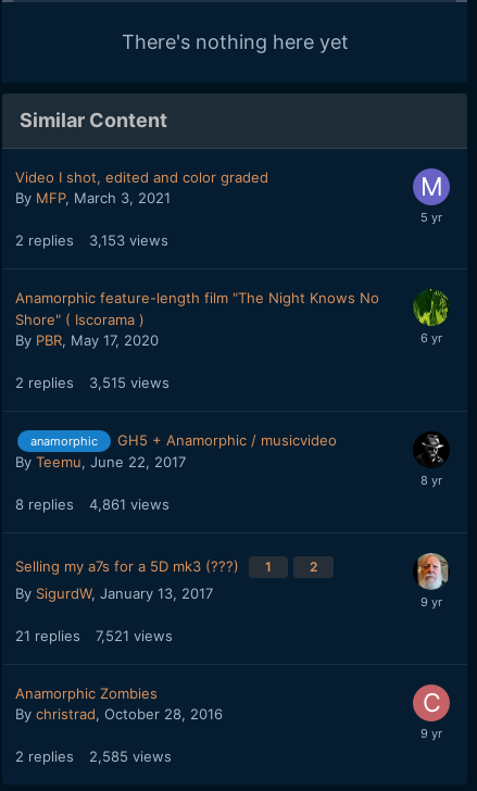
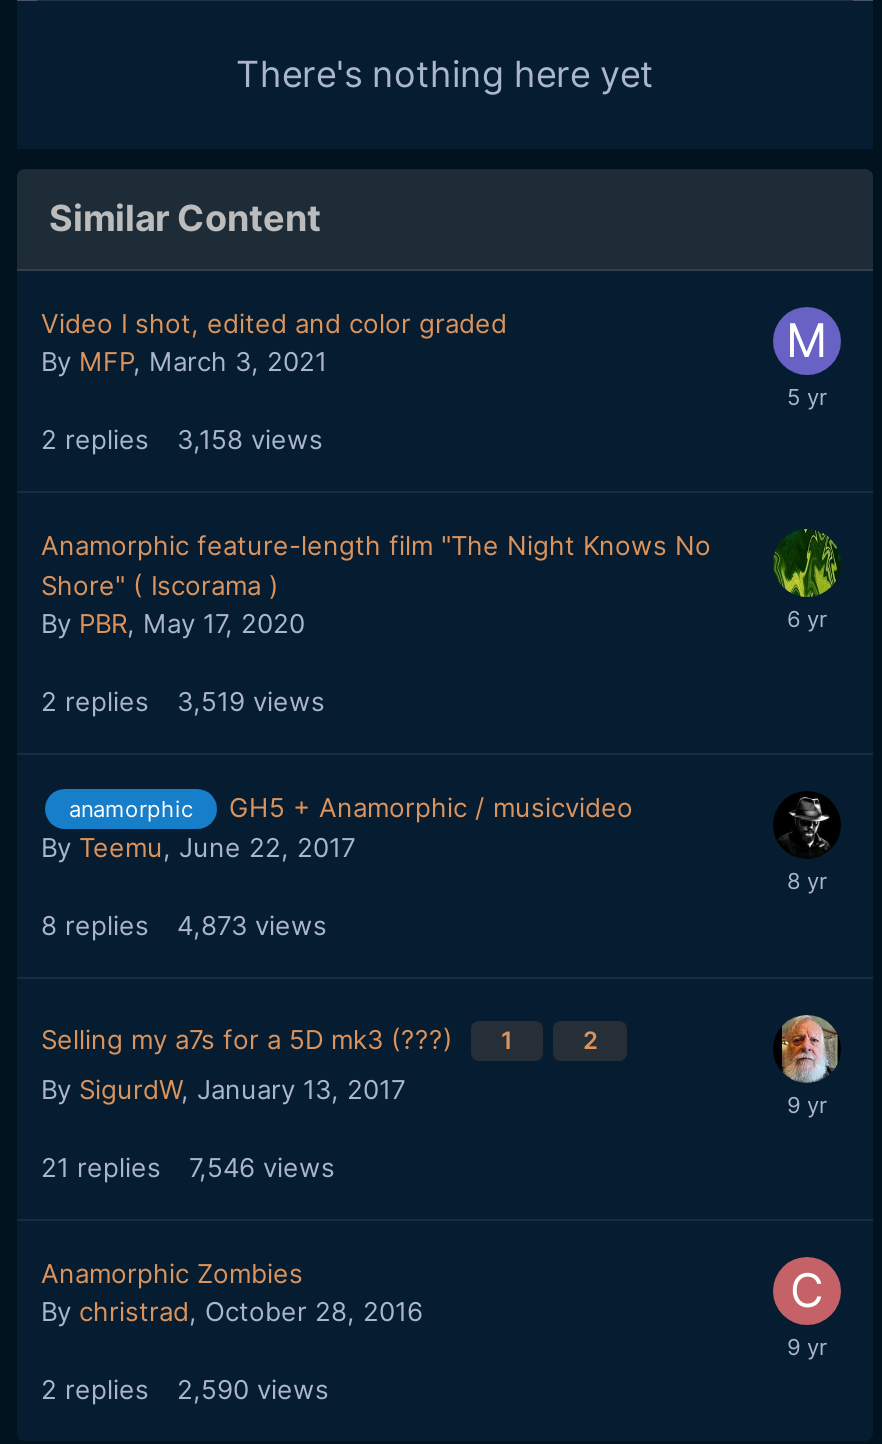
[15,231,168,249] 2 replies 3,153 views -> [41,423,323,455] 2 replies 3,158 views
[15,374,170,391] 2 replies 3,515 views -> [41,685,325,717] 2 replies 3,519 views
[15,496,170,513] 8 replies 4,861 views -> [41,910,327,942] 8 replies 4,873 views
[15,627,173,645] 21 replies 7,521 views -> [41,1152,335,1184] 21 replies 7,546 views
[15,748,172,765] 2 replies 2,585 views -> [41,1374,329,1406] 2 replies 2,590 views

